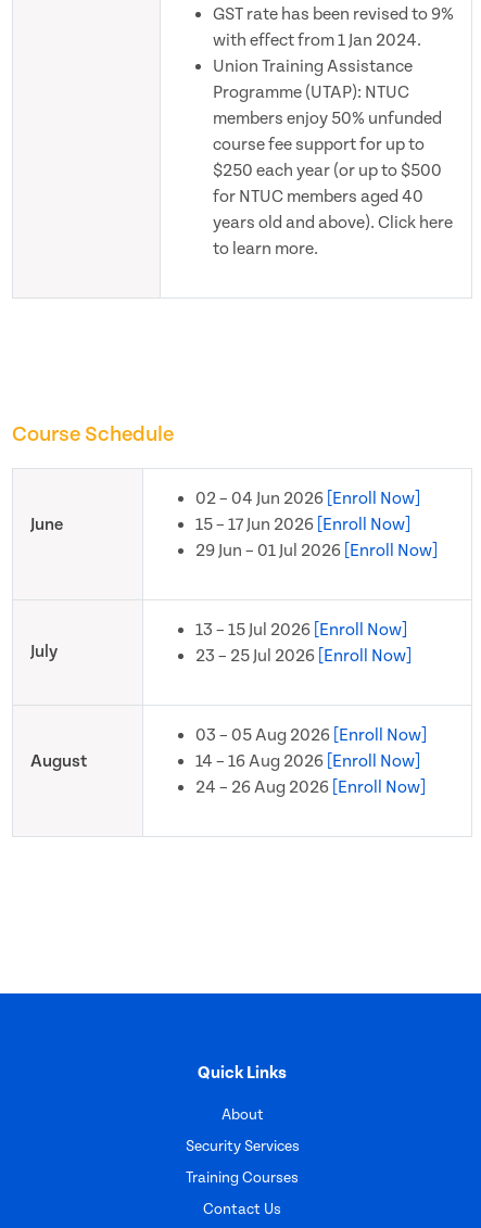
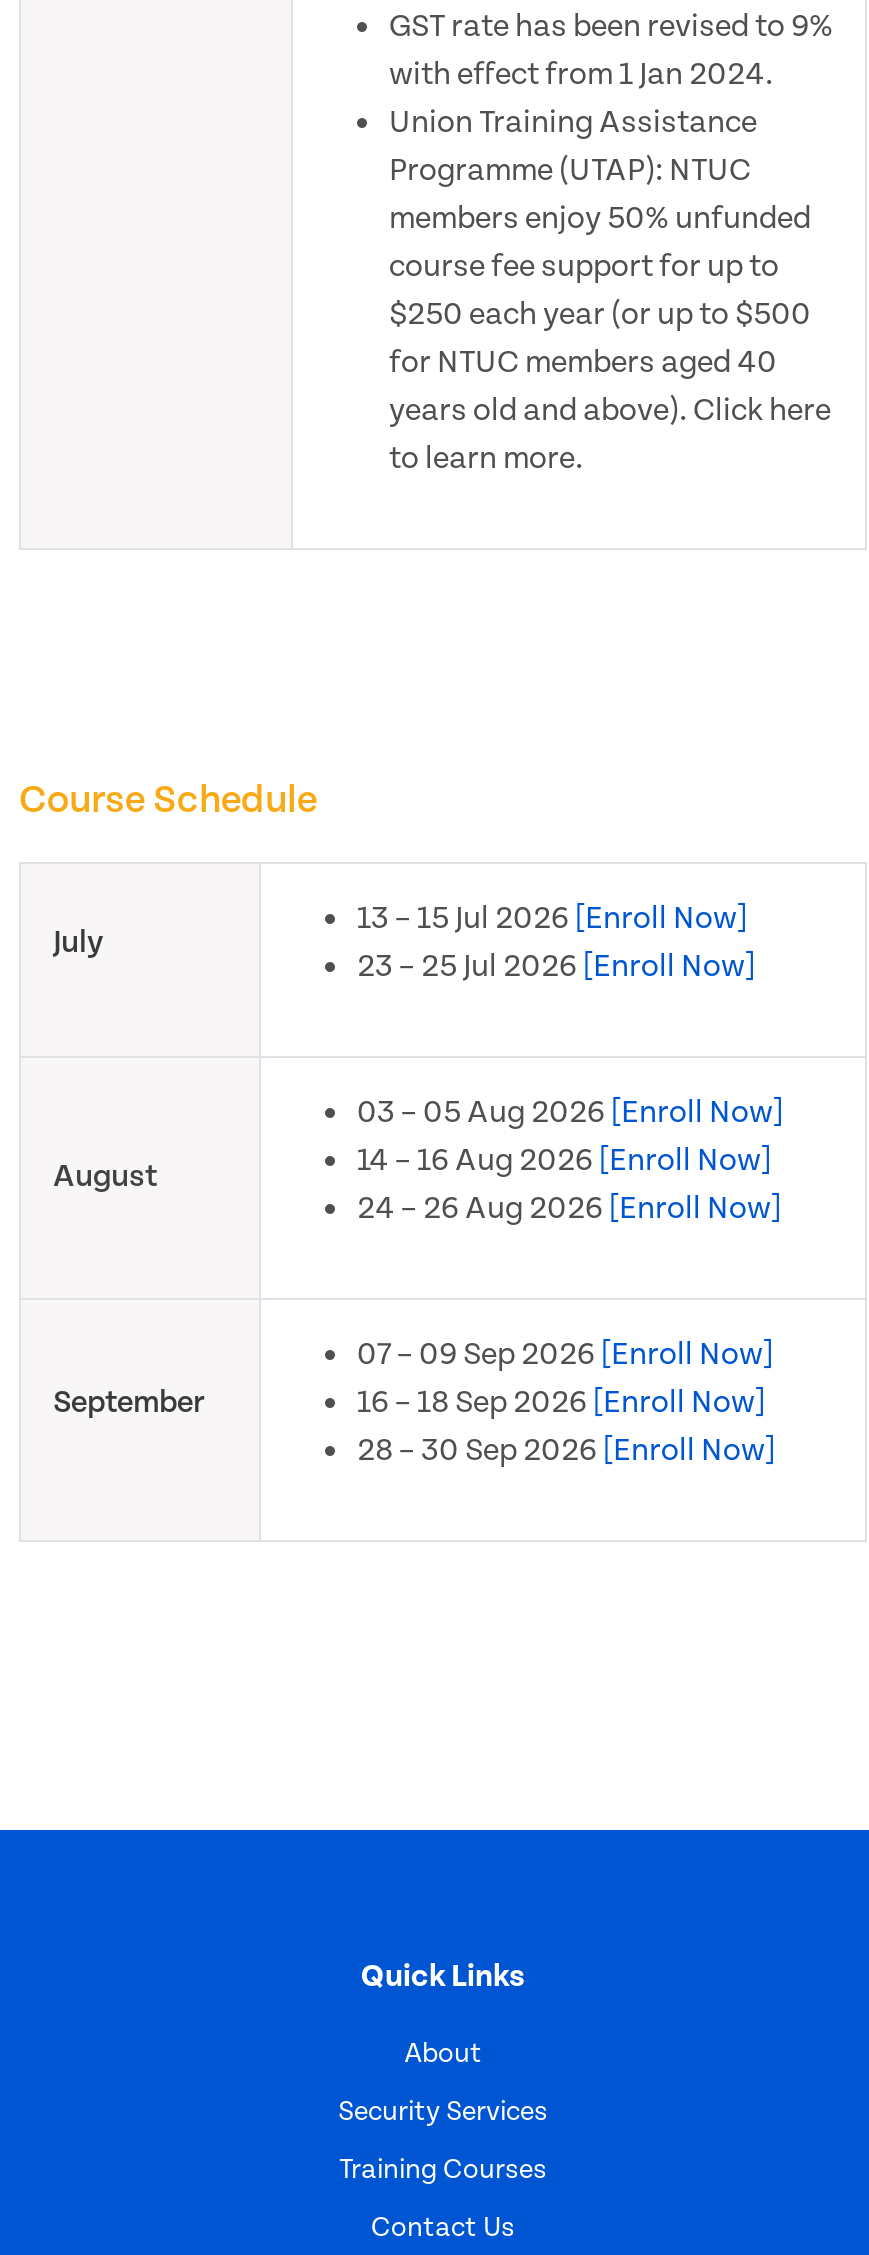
[195,488,438,561] 02 – 04 Jun 2026 [Enroll Now] | 15 – 17 Jun 2026 [Enroll Now] | 29 Jun – 01 Jul 2026 [Enroll Now] -> none
[30,514,63,535] June -> none
moved [195,619,412,666] -> [357,899,755,985]: 13 – 15 Jul 2026 [Enroll Now] | 23 – 25 Jul 2026 [Enroll Now]
moved [30,641,58,662] -> [53,923,103,961]: July
moved [195,725,427,797] -> [357,1093,783,1227]: 03 – 05 Aug 2026 [Enroll Now] | 14 – 16 Aug 2026 [Enroll Now] | 24 – 26 Aug 2026 [Enroll Now]
moved [30,751,87,771] -> [53,1157,157,1195]: August
none -> [53,1383,205,1421] September
none -> [357,1335,775,1469] 07 – 09 Sep 2026 [Enroll Now] | 16 – 18 Sep 2026 [Enroll Now] | 28 – 30 Sep 2026 [Enroll Now]

